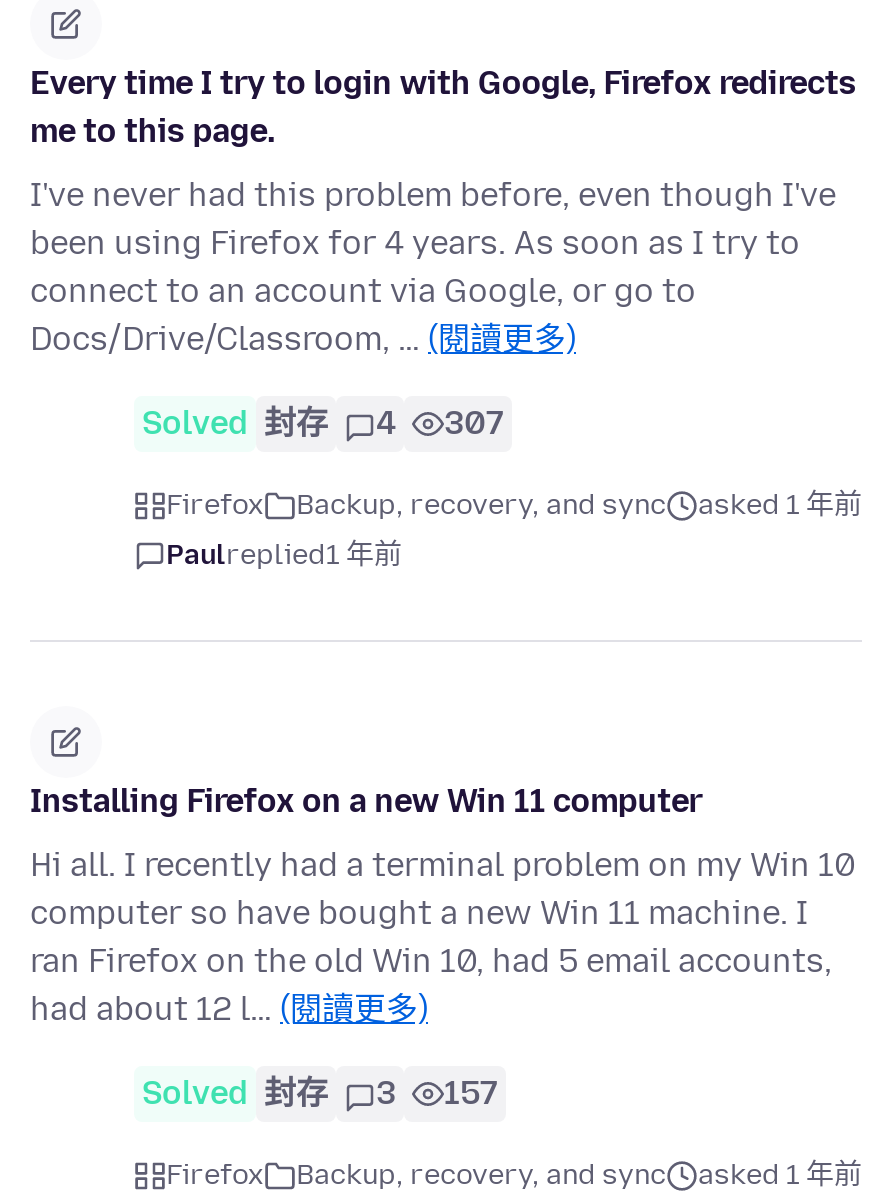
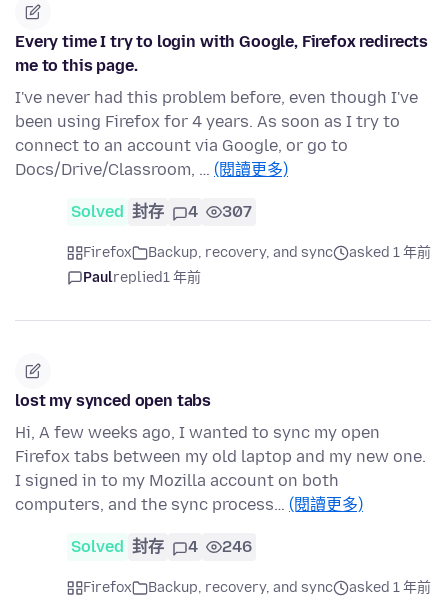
[30,783,702,821] Installing Firefox on a new Win 11 computer -> [15,391,211,410] lost my synced open tabs
[30,847,856,1029] Hi all. I recently had a terminal problem on my Win 10 | computer so have bought a new Win 11 machine. I | ran Firefox on the old Win 10, had 5 email accounts, | had about 12 l… (閱讀更多) -> [15,423,426,514] Hi, A few weeks ago, I wanted to sync my open | Firefox tabs between my old laptop and my new one. | I signed in to my Mozilla account on both | computers, and the sync process… (閱讀更多)
[376,1075,396,1113] 3 -> [188,537,198,556] 4
[444,1075,498,1113] 157 -> [222,537,252,556] 246

